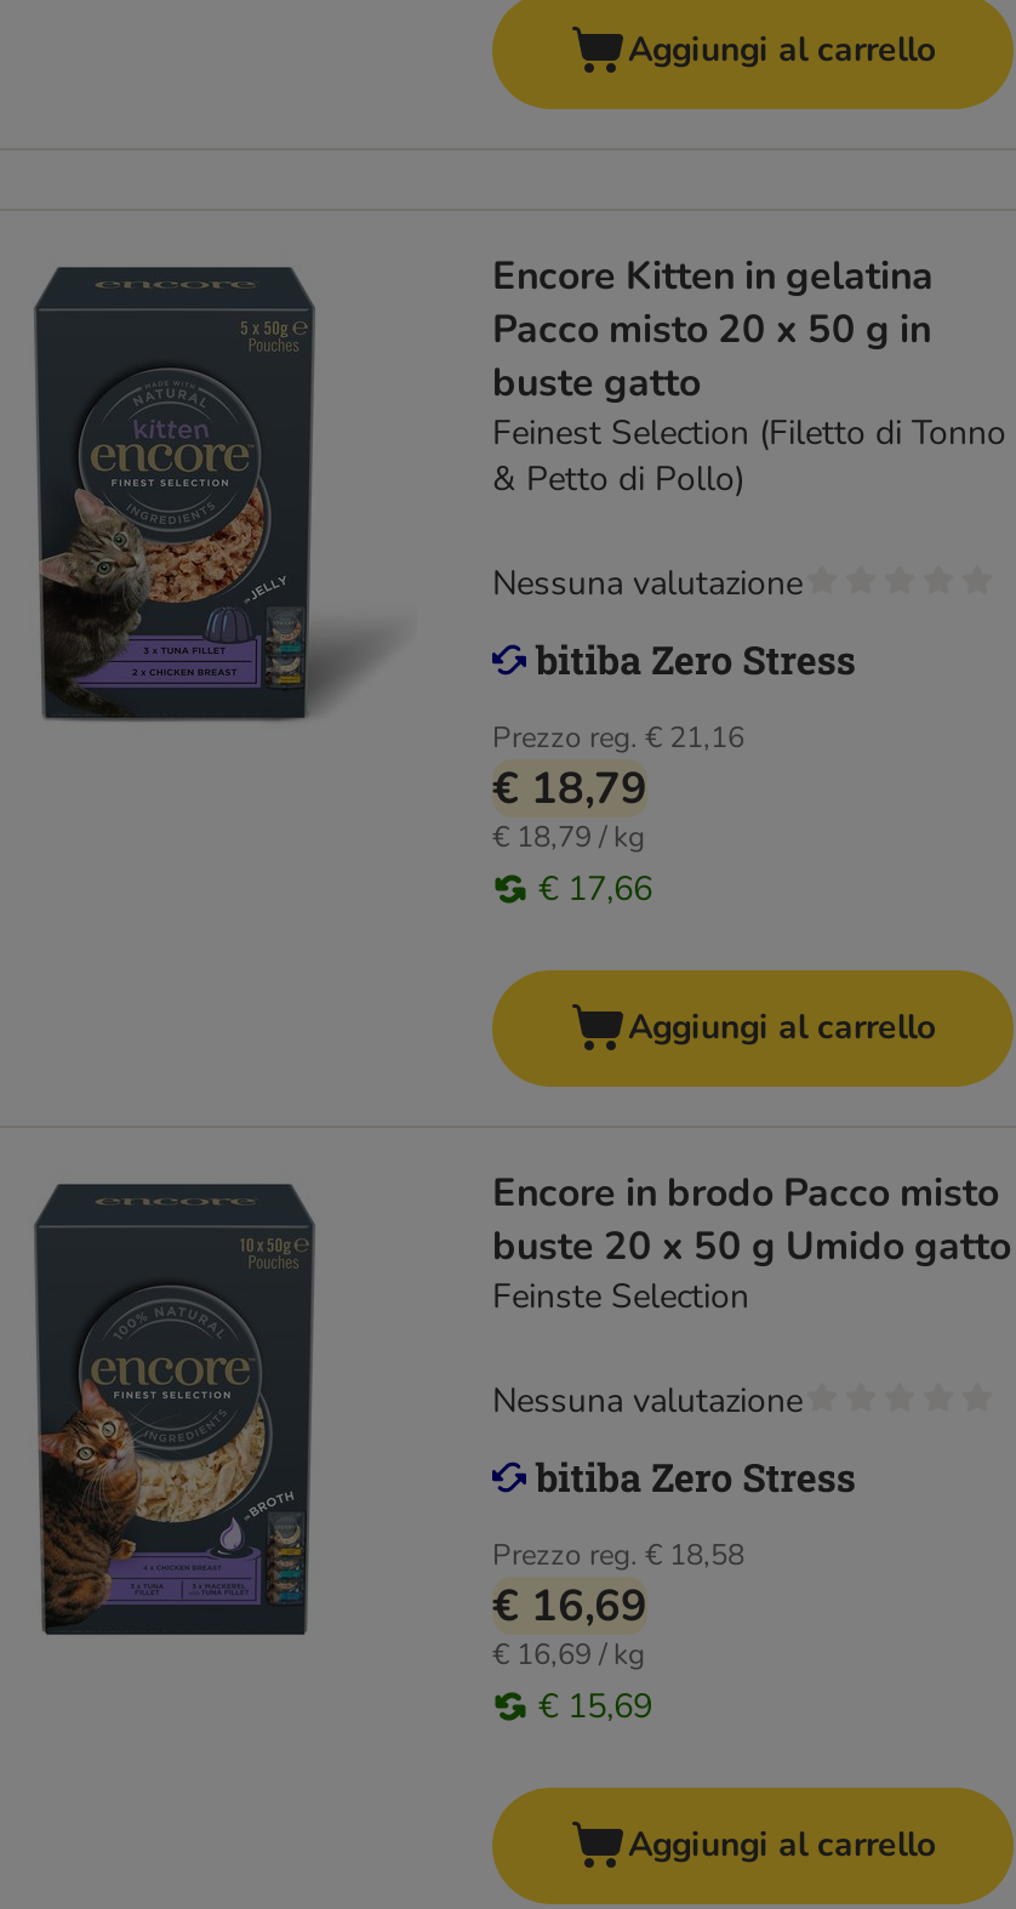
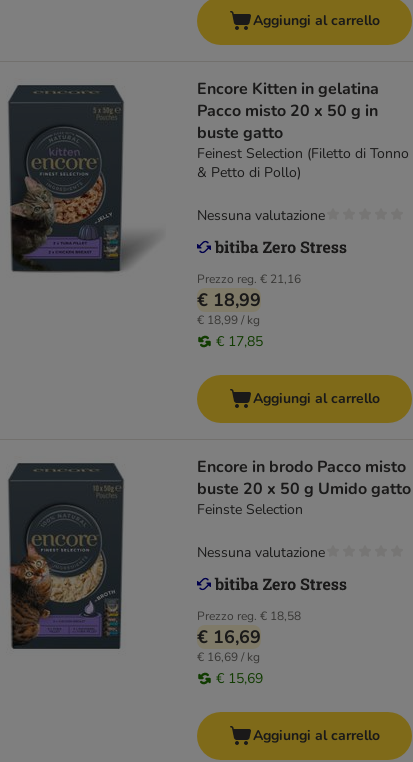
[492,759,647,818] € 18,79 -> [197,288,261,312] € 18,99
[492,818,645,857] € 18,79 / kg -> [197,312,260,328] € 18,99 / kg
[538,866,652,912] € 17,66 -> [216,332,263,351] € 17,85

